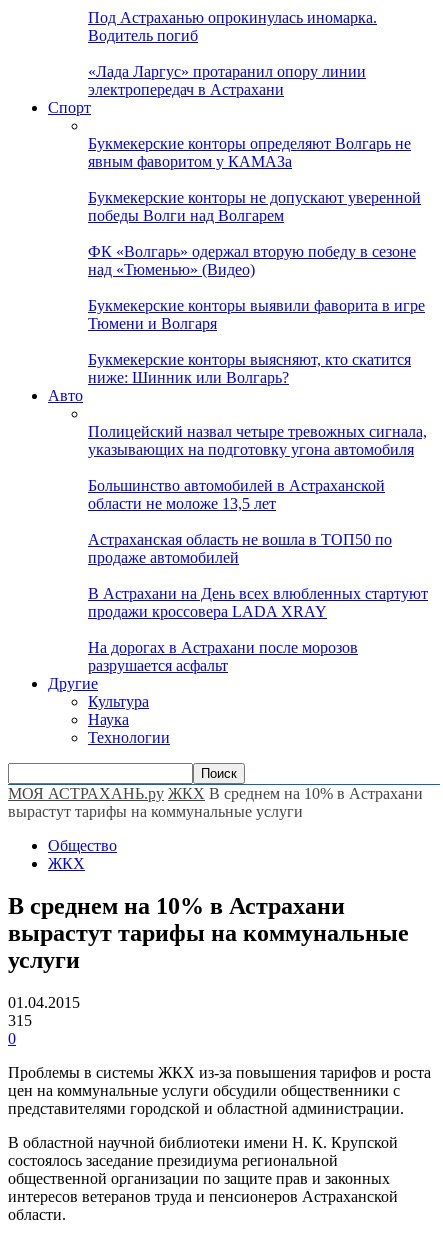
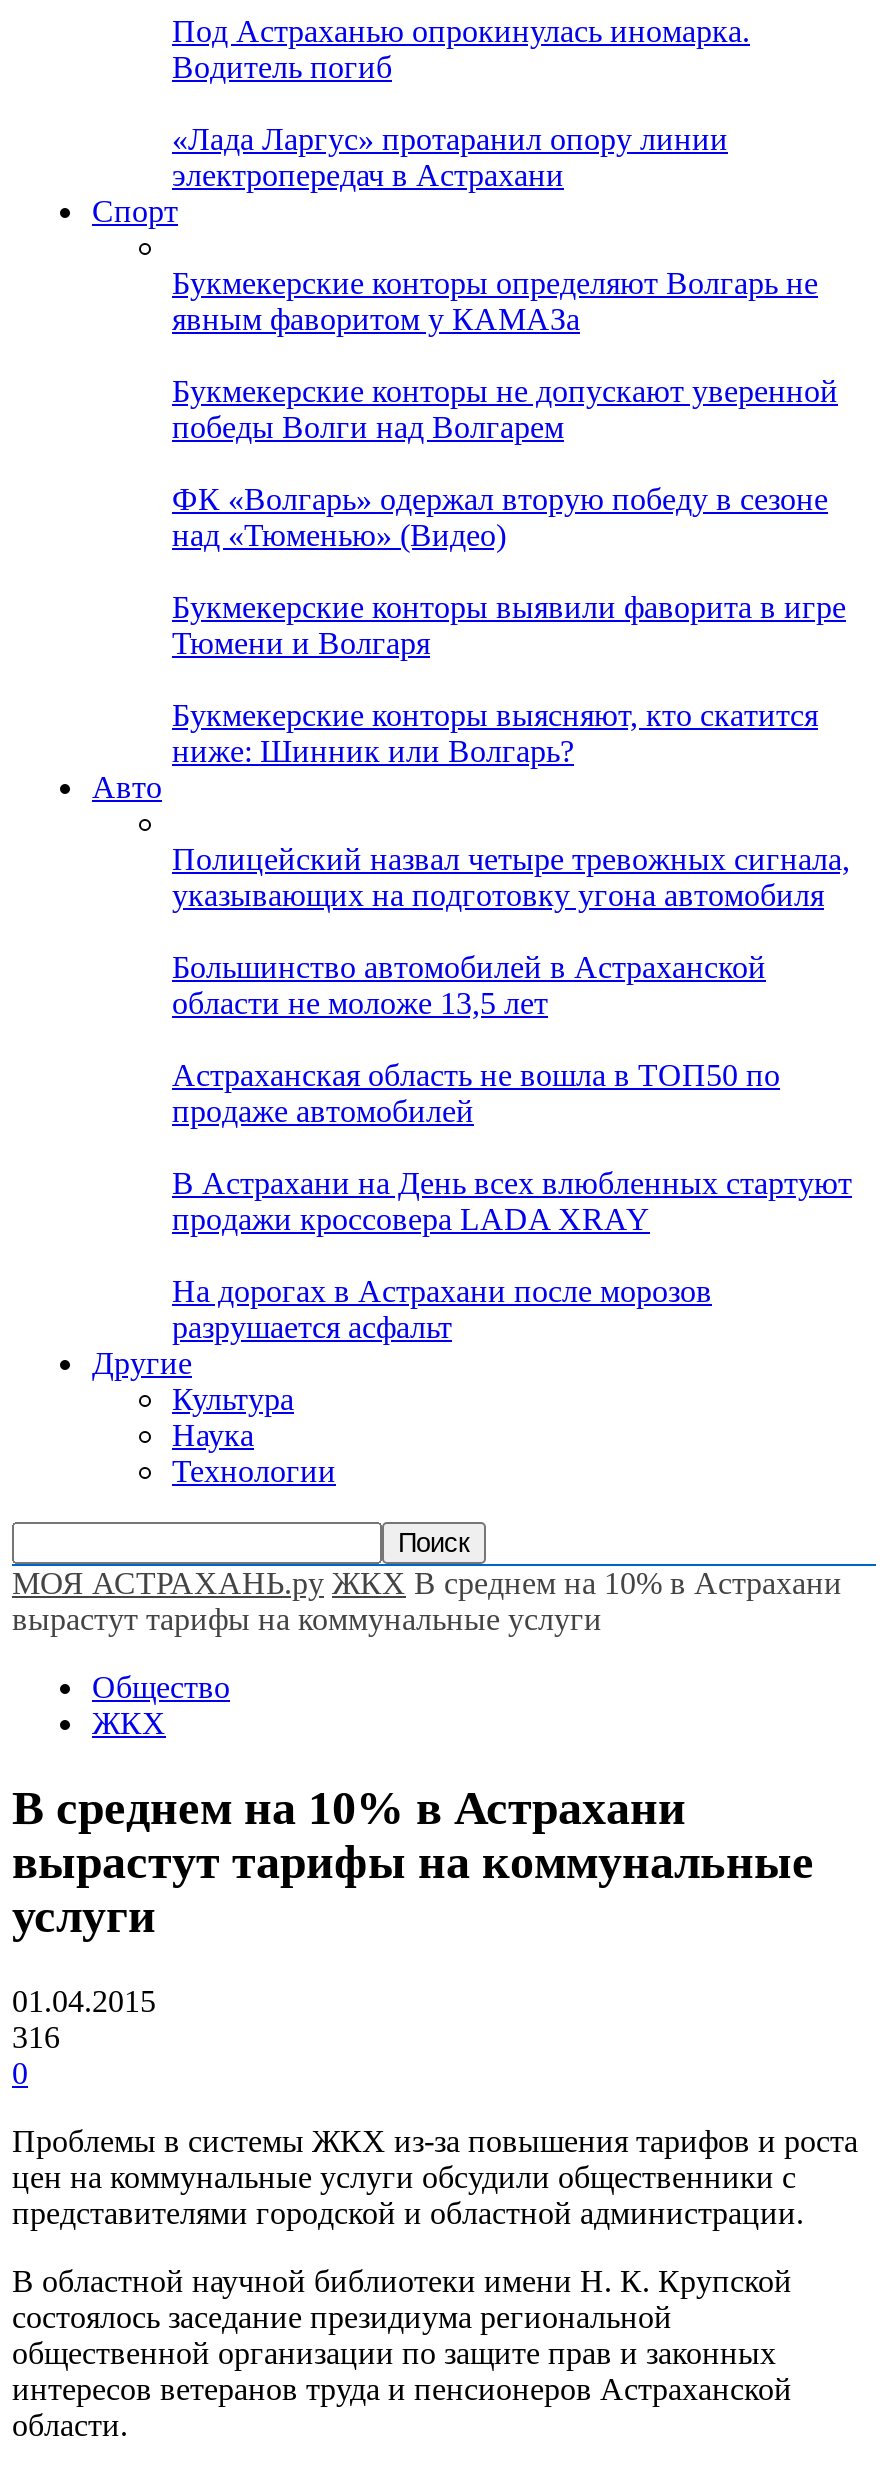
[8,1012,32,1029] 315 -> [12,2020,60,2054] 316

